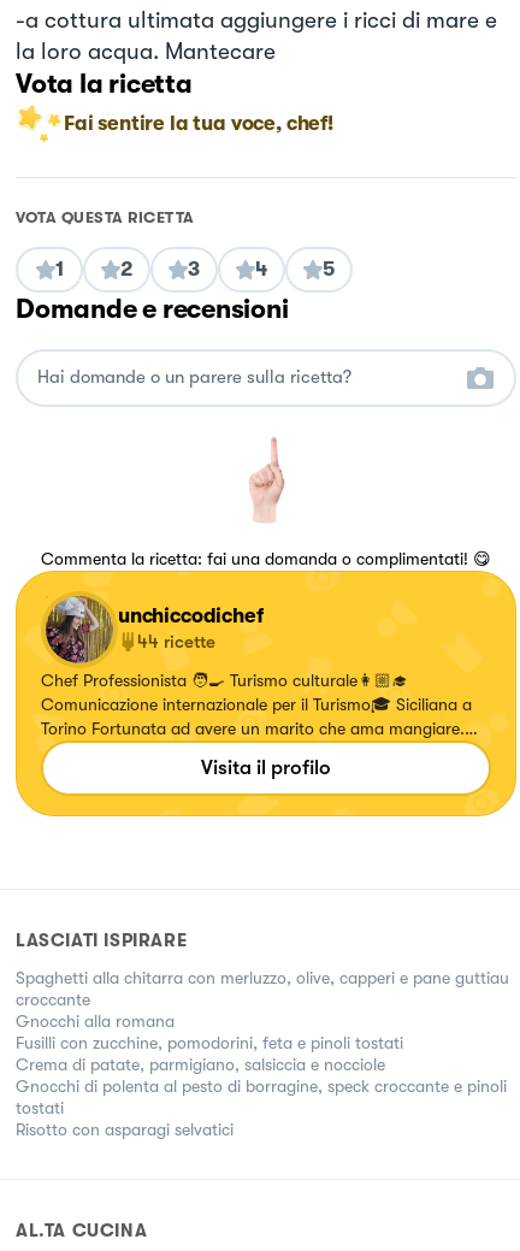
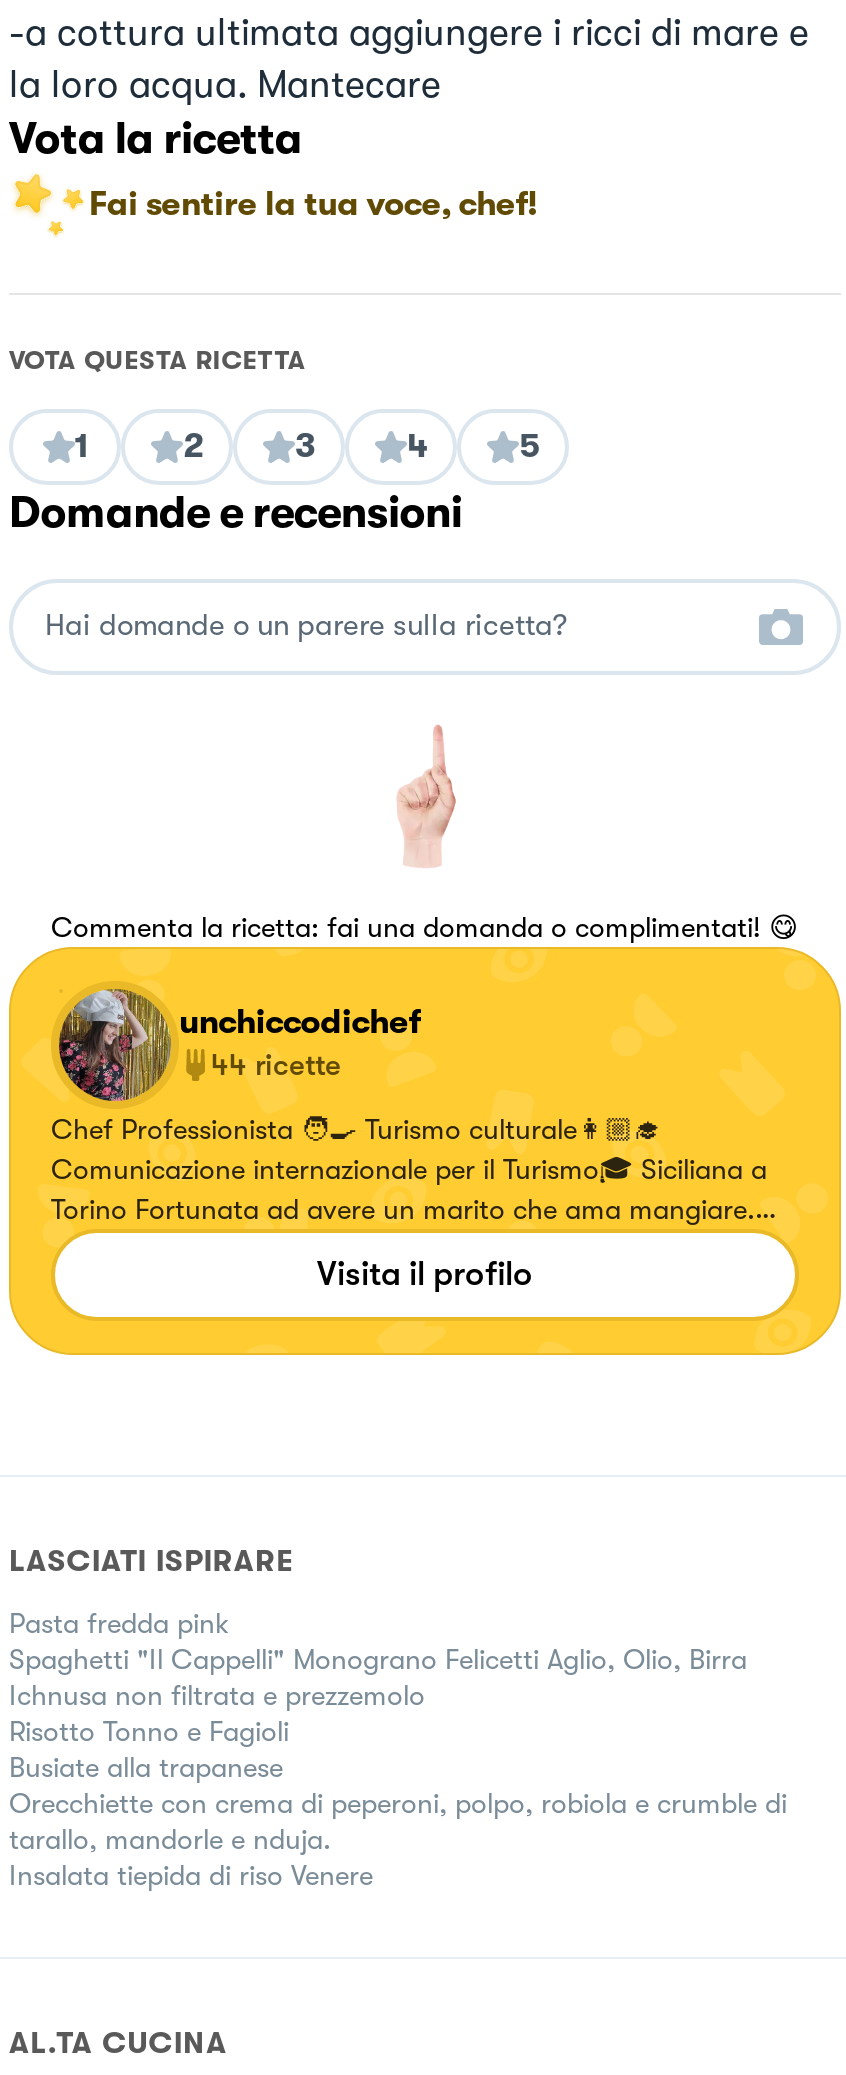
[16,968,509,1139] Spaghetti alla chitarra con merluzzo, olive, capperi e pane guttiau | croccante | Gnocchi alla romana | Fusilli con zucchine, pomodorini, feta e pinoli tostati | Crema di patate, parmigiano, salsiccia e nocciole | Gnocchi di polenta al pesto di borragine, speck croccante e pinoli | tostati | Risotto con asparagi selvatici -> [9,1606,787,1890] Pasta fredda pink | Spaghetti "Il Cappelli" Monograno Felicetti Aglio, Olio, Birra | Ichnusa non filtrata e prezzemolo | Risotto Tonno e Fagioli | Busiate alla trapanese | Orecchiette con crema di peperoni, polpo, robiola e crumble di | tarallo, mandorle e nduja. | Insalata tiepida di riso Venere

